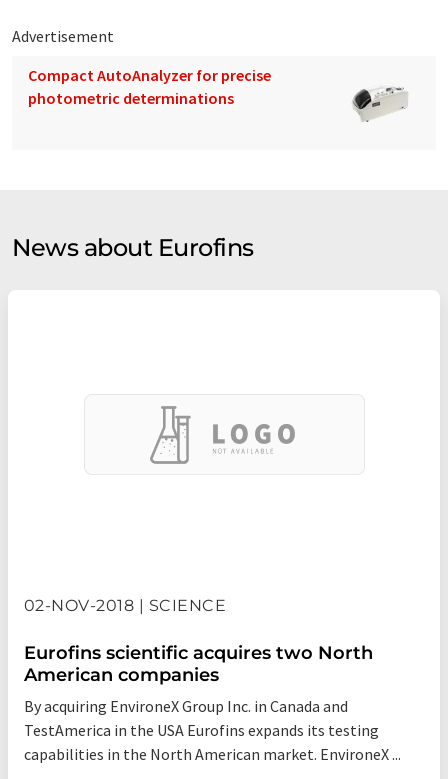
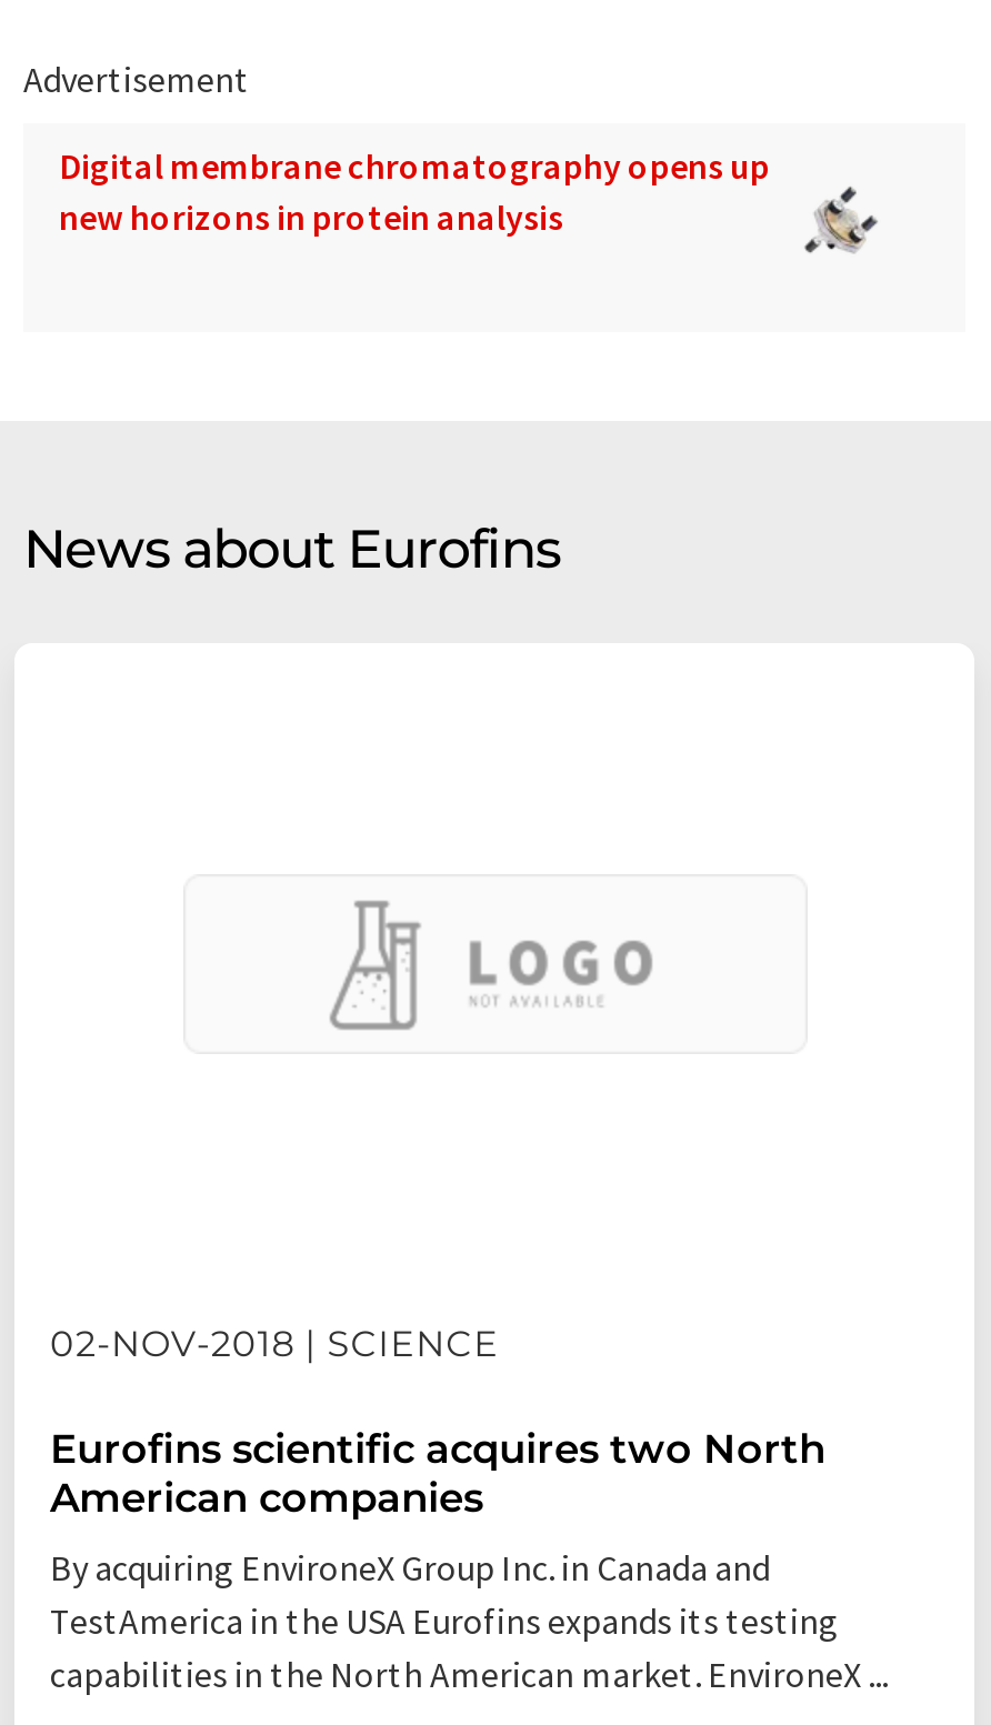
[28,65,271,108] Compact AutoAnalyzer for precise | photometric determinations -> [59,144,770,239] Digital membrane chromatography opens up | new horizons in protein analysis
[352,86,409,123] [image] -> [781,185,901,268] [image]

